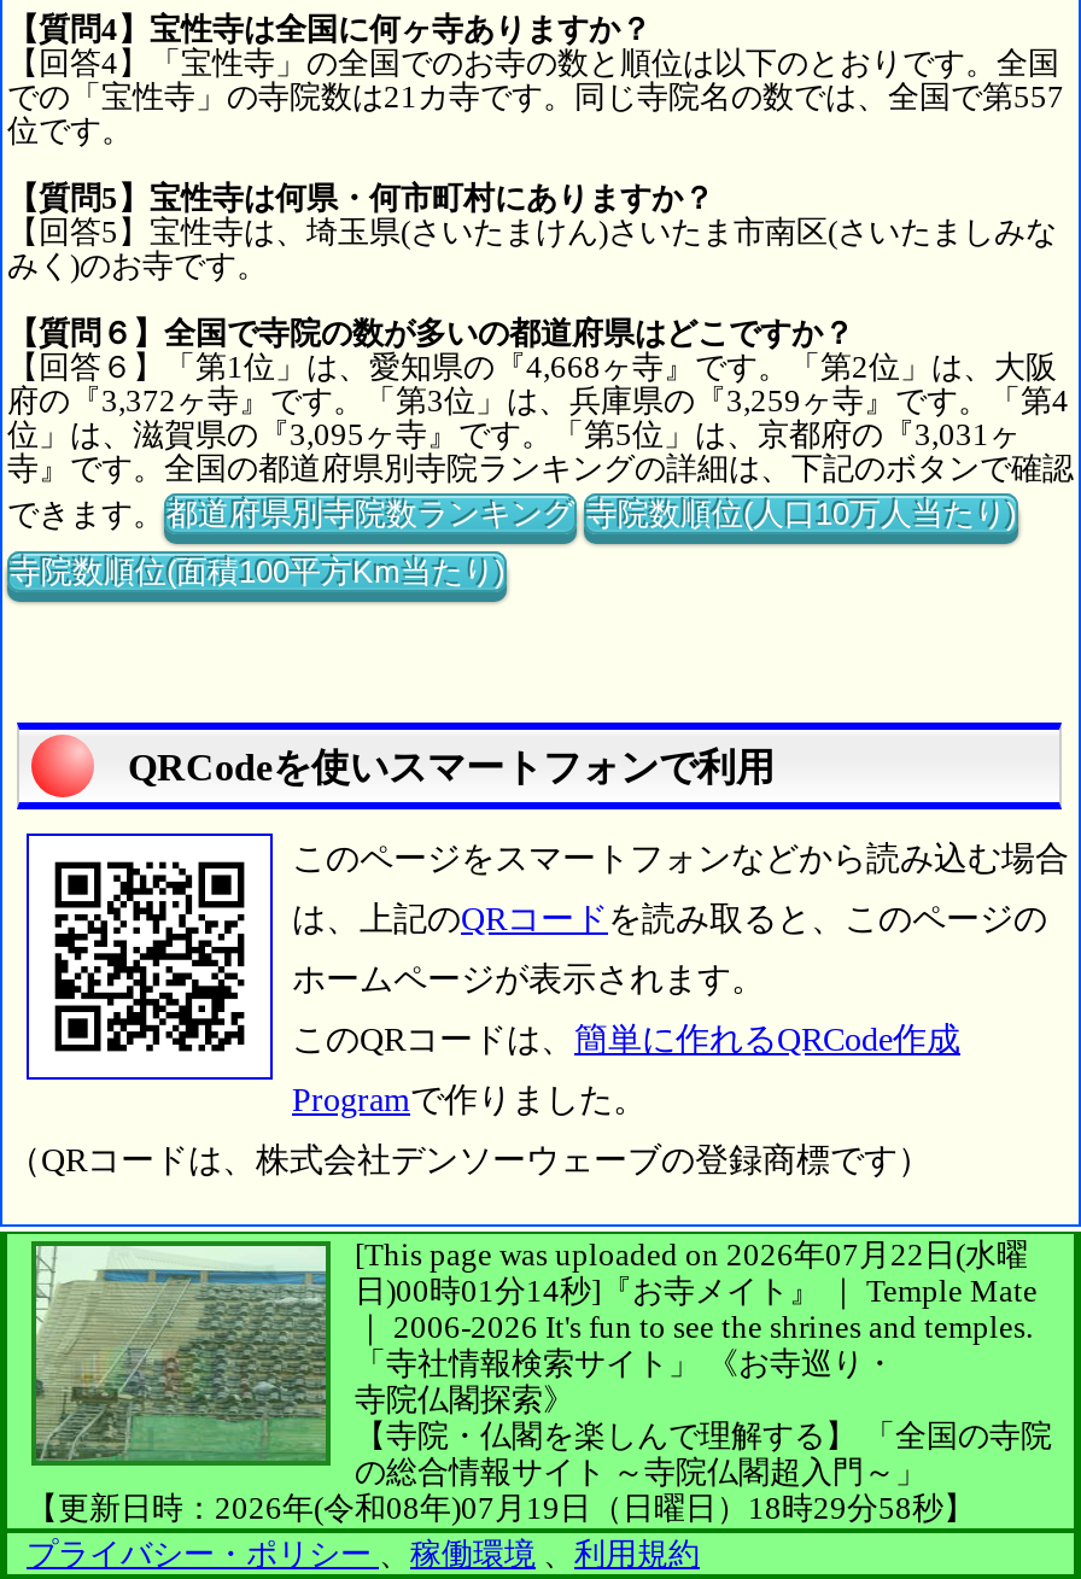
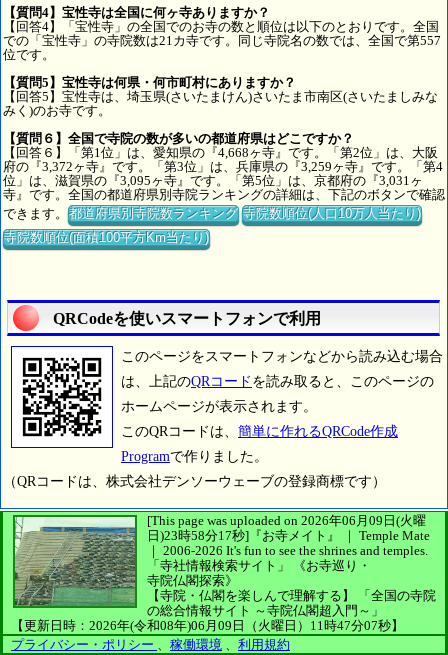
[355,1237,1028,1273] [This page was uploaded on 2026年07月22日(水曜 -> [147,513,426,528] [This page was uploaded on 2026年06月09日(火曜
[355,1273,1038,1309] 日)00時01分14秒]『お寺メイト』 ｜ Temple Mate -> [147,528,430,543] 日)23時58分17秒]『お寺メイト』 ｜ Temple Mate
[27,1490,975,1526] 【更新日時：2026年(令和08年)07月19日（日曜日）18時29分58秒】 -> [11,618,404,633] 【更新日時：2026年(令和08年)06月09日（火曜日）11時47分07秒】

